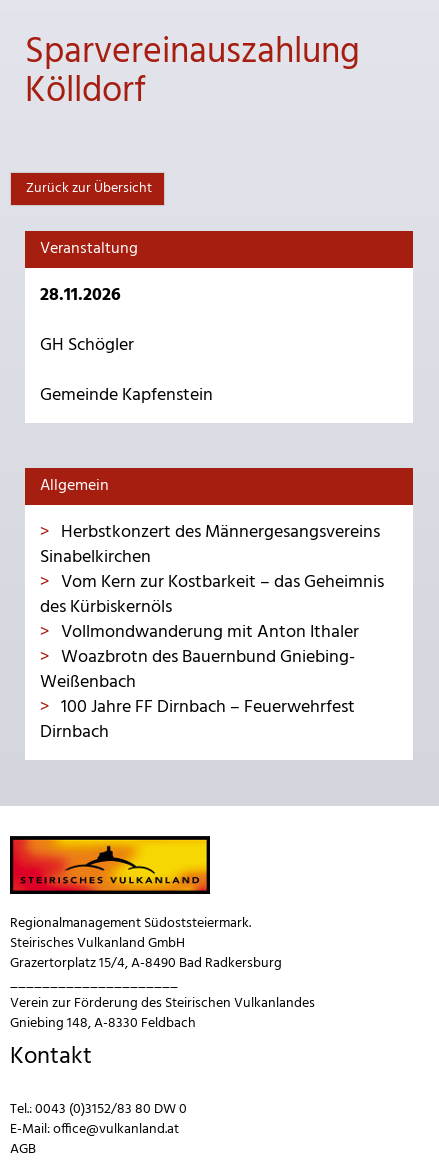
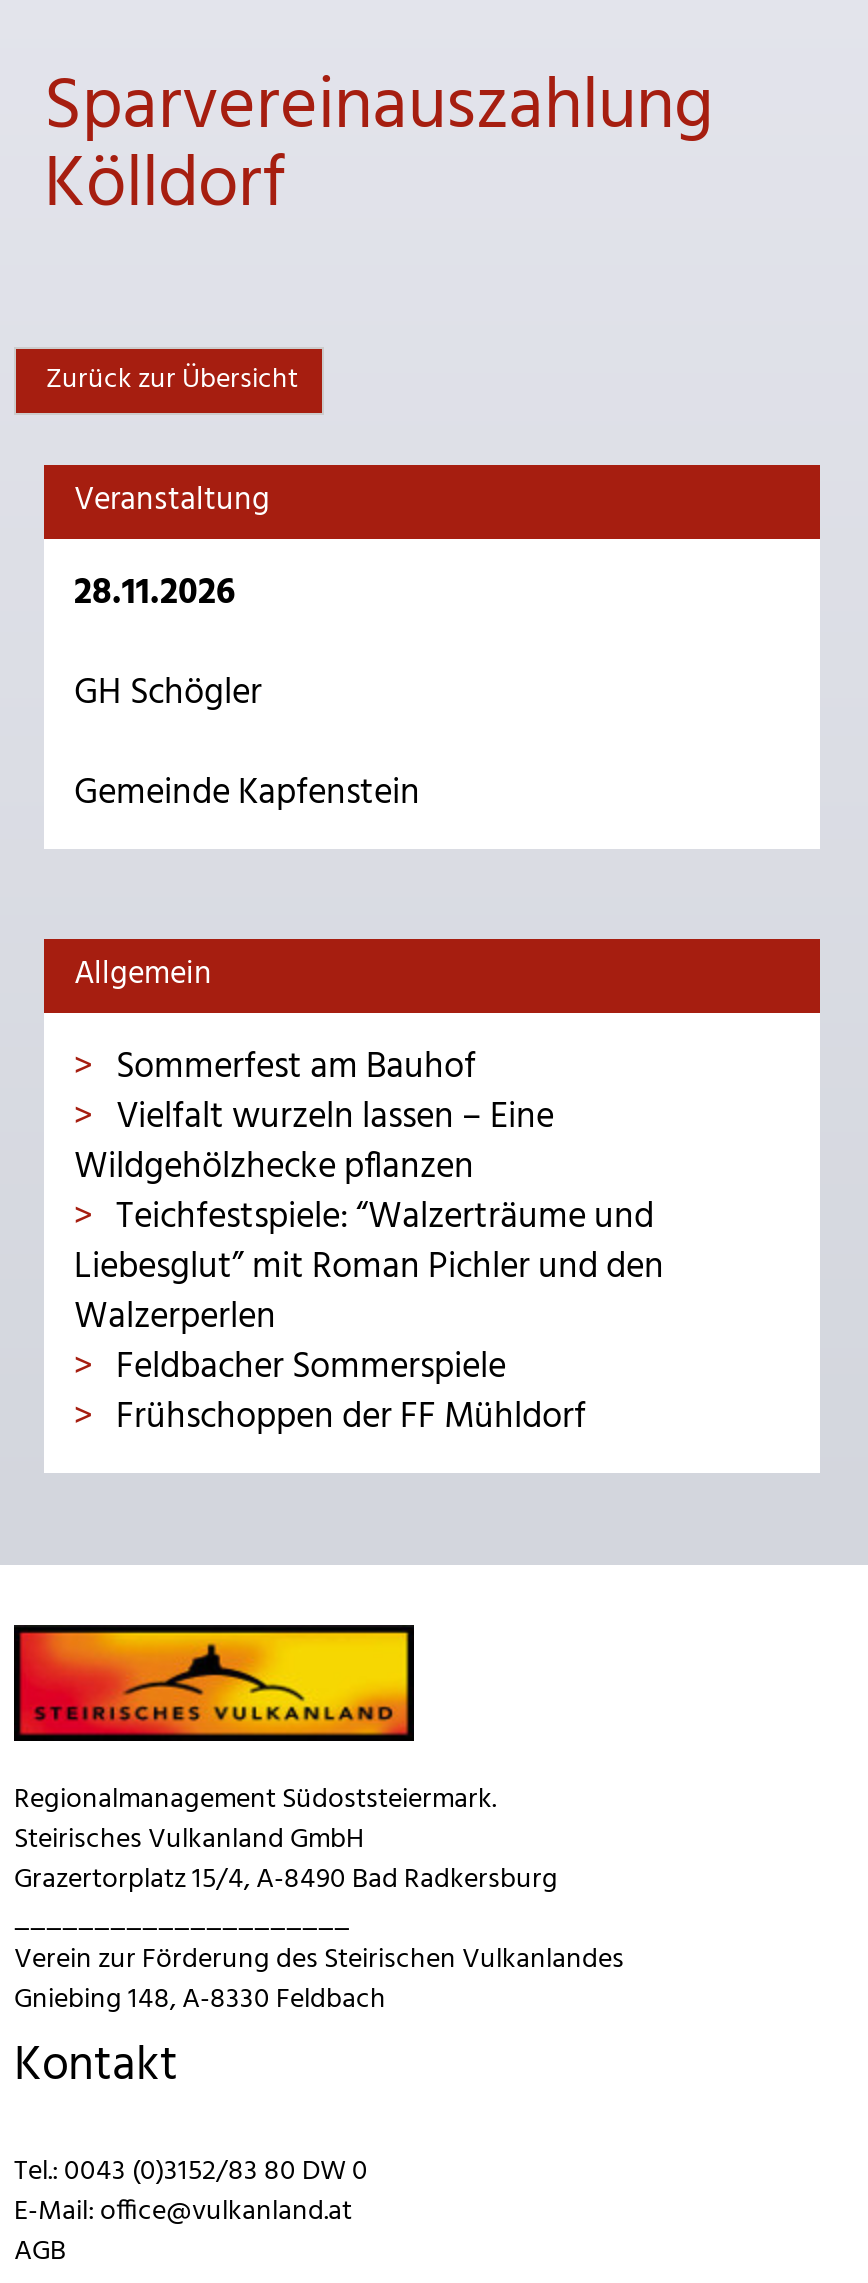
[40,518,384,747] Herbstkonzert des Männergesangsvereins | Sinabelkirchen | Vom Kern zur Kostbarkeit – das Geheimnis | des Kürbiskernöls | Vollmondwanderung mit Anton Ithaler | Woazbrotn des Bauernbund Gniebing- | Weißenbach | 100 Jahre FF Dirnbach – Feuerwehrfest | Dirnbach -> [74,1038,664,1446] Sommerfest am Bauhof | Vielfalt wurzeln lassen – Eine | Wildgehölzhecke pflanzen | Teichfestspiele: “Walzerträume und | Liebesglut” mit Roman Pichler und den | Walzerperlen | Feldbacher Sommerspiele | Frühschoppen der FF Mühldorf

